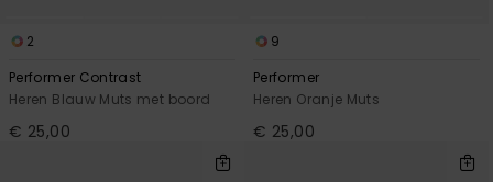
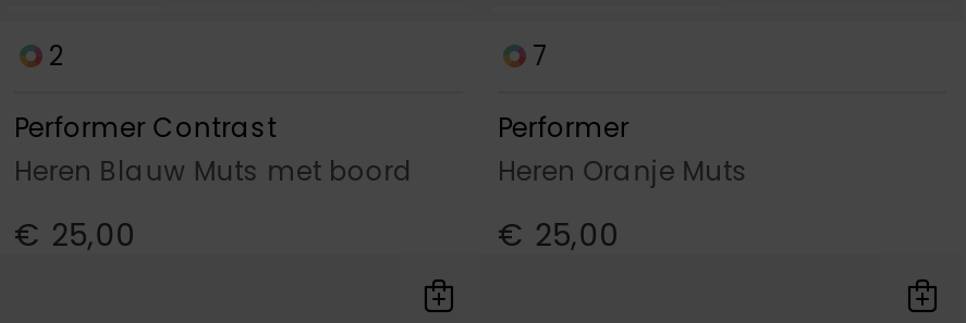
[271,31,280,50] 9 -> [533,36,549,73] 7

